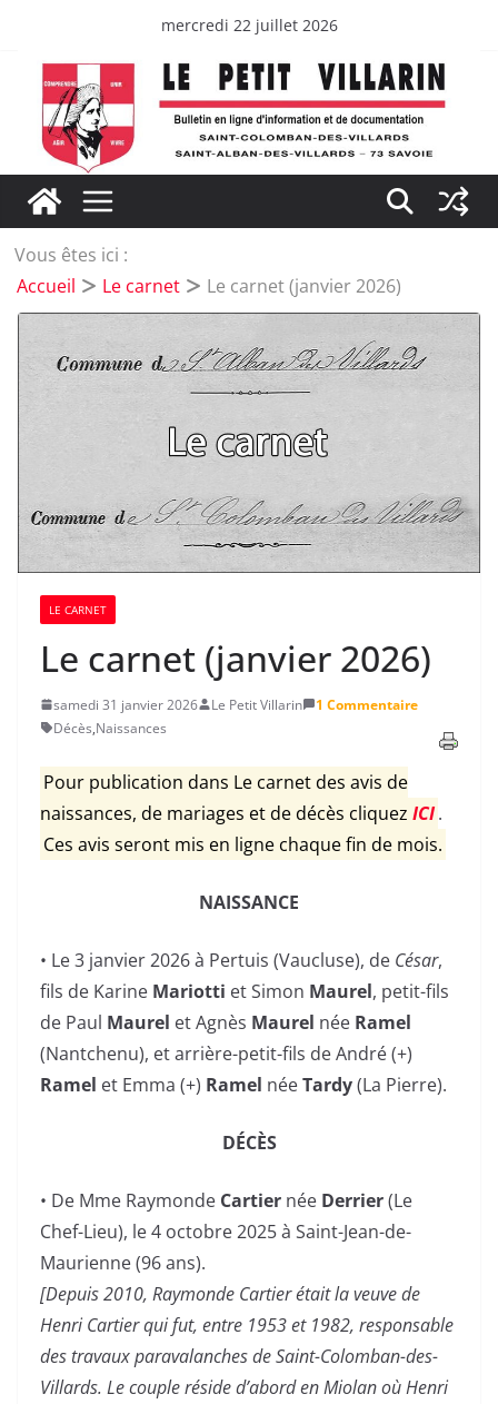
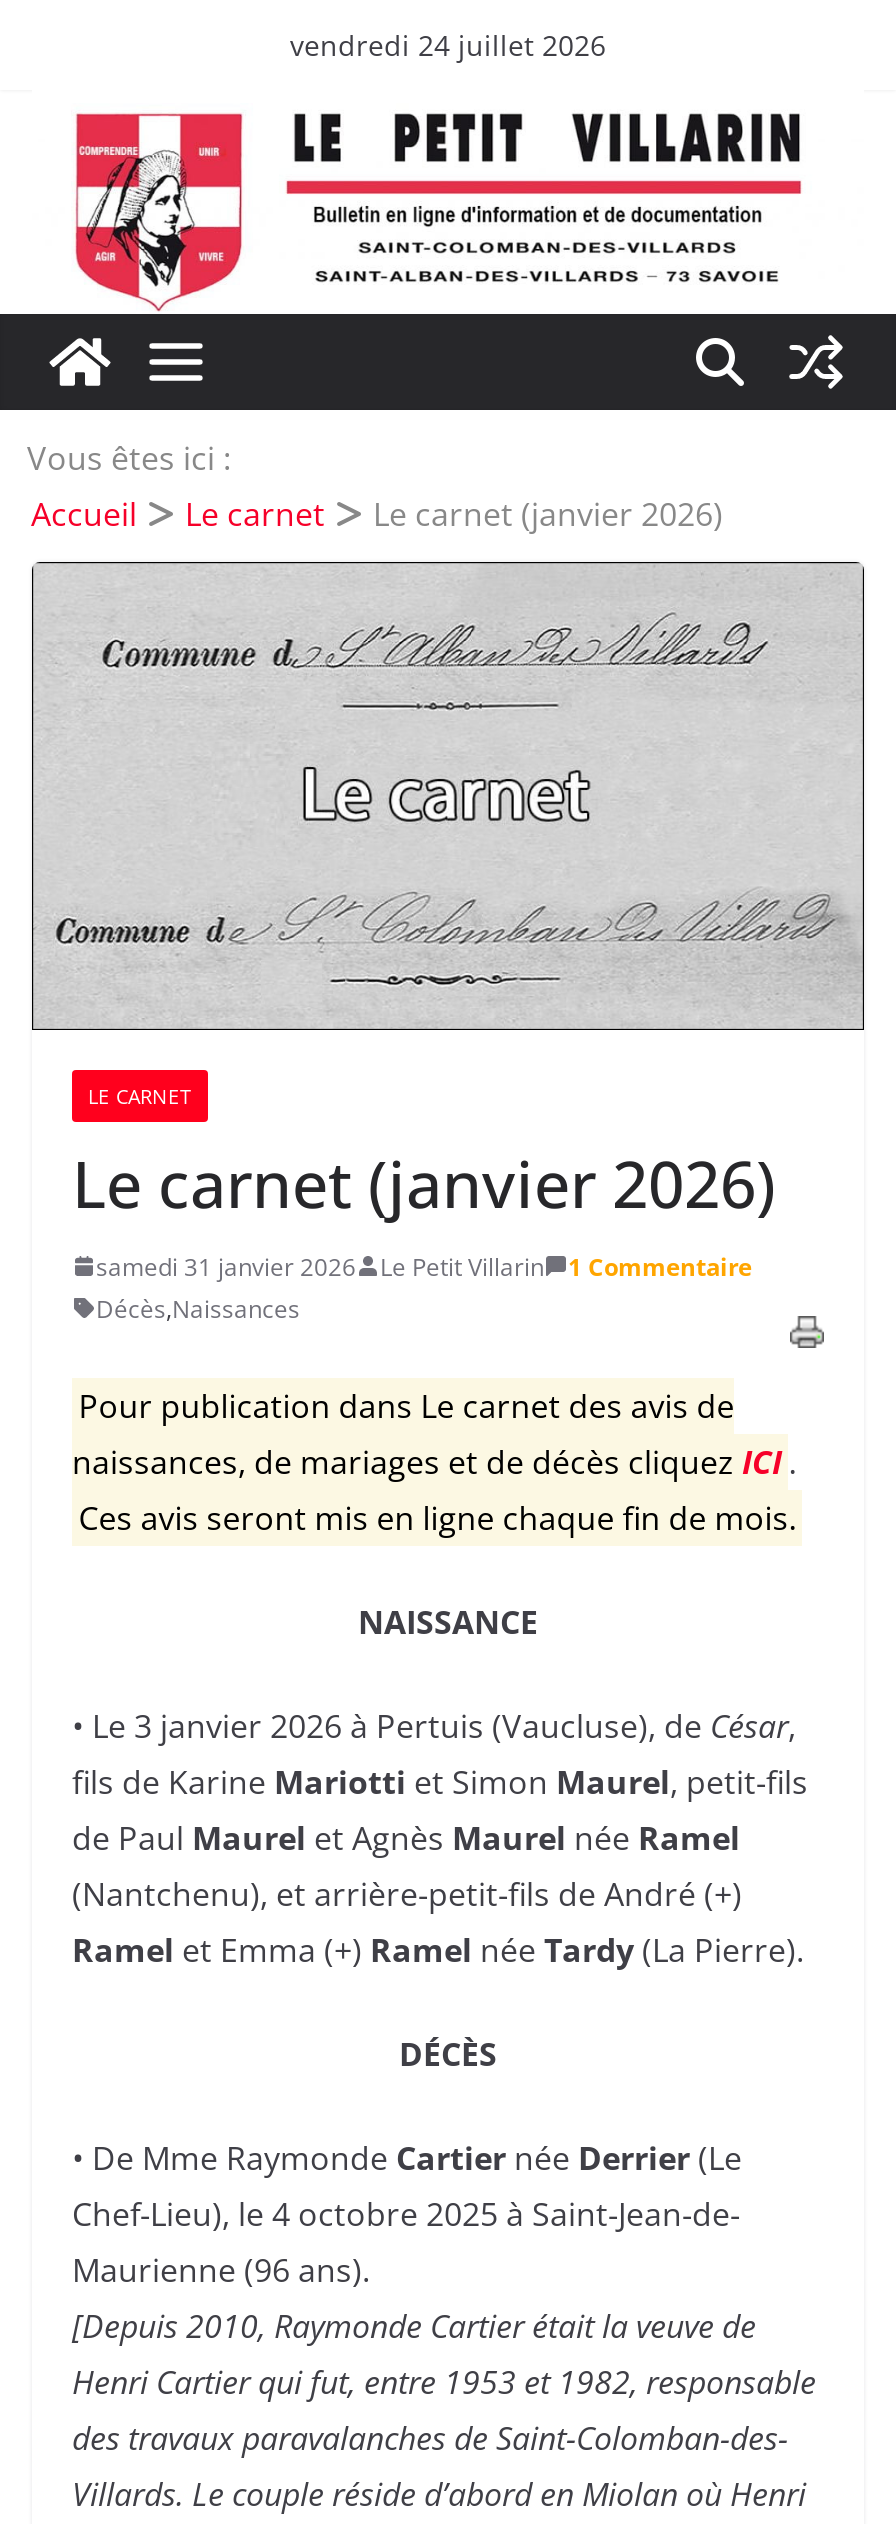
[161,14,337,36] mercredi 22 juillet 2026 -> [290,26,606,64] vendredi 24 juillet 2026

